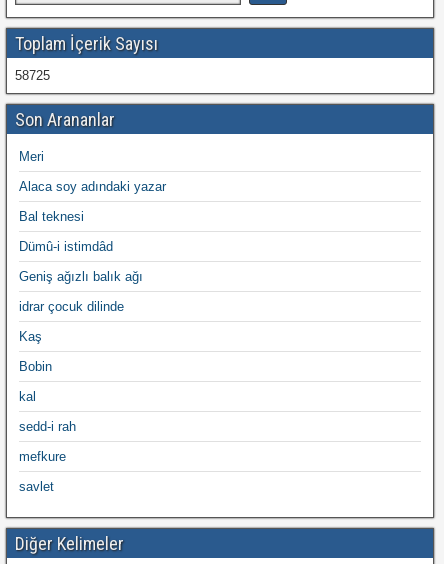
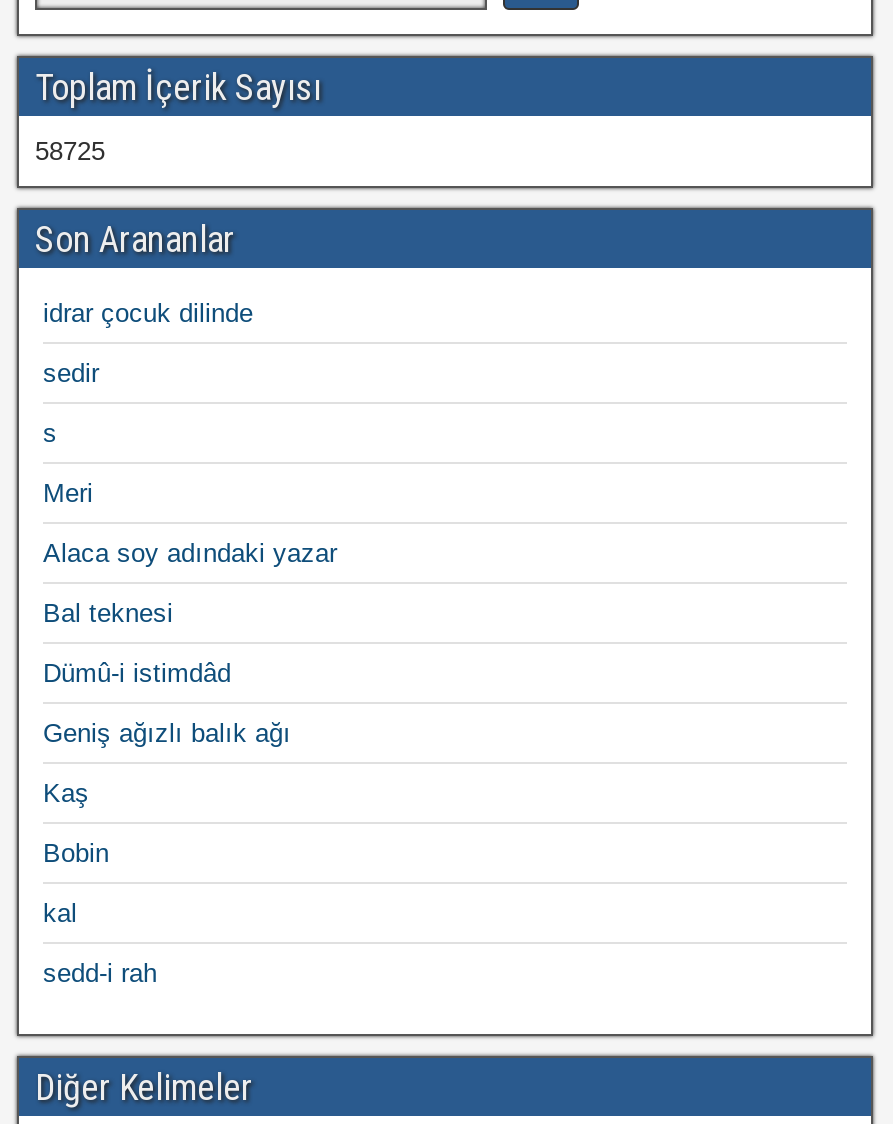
none -> [43,358,99,448] sedir | s
moved [19,149,166,284] -> [43,478,337,748]: Meri | Alaca soy adındaki yazar | Bal teknesi | Dümû-i istimdâd | Geniş ağızlı balık ağı
moved [19,299,124,314] -> [43,298,253,328]: idrar çocuk dilinde
moved [19,329,76,434] -> [43,778,157,988]: Kaş | Bobin | kal | sedd-i rah
[19,449,66,494] mefkure | savlet -> none

